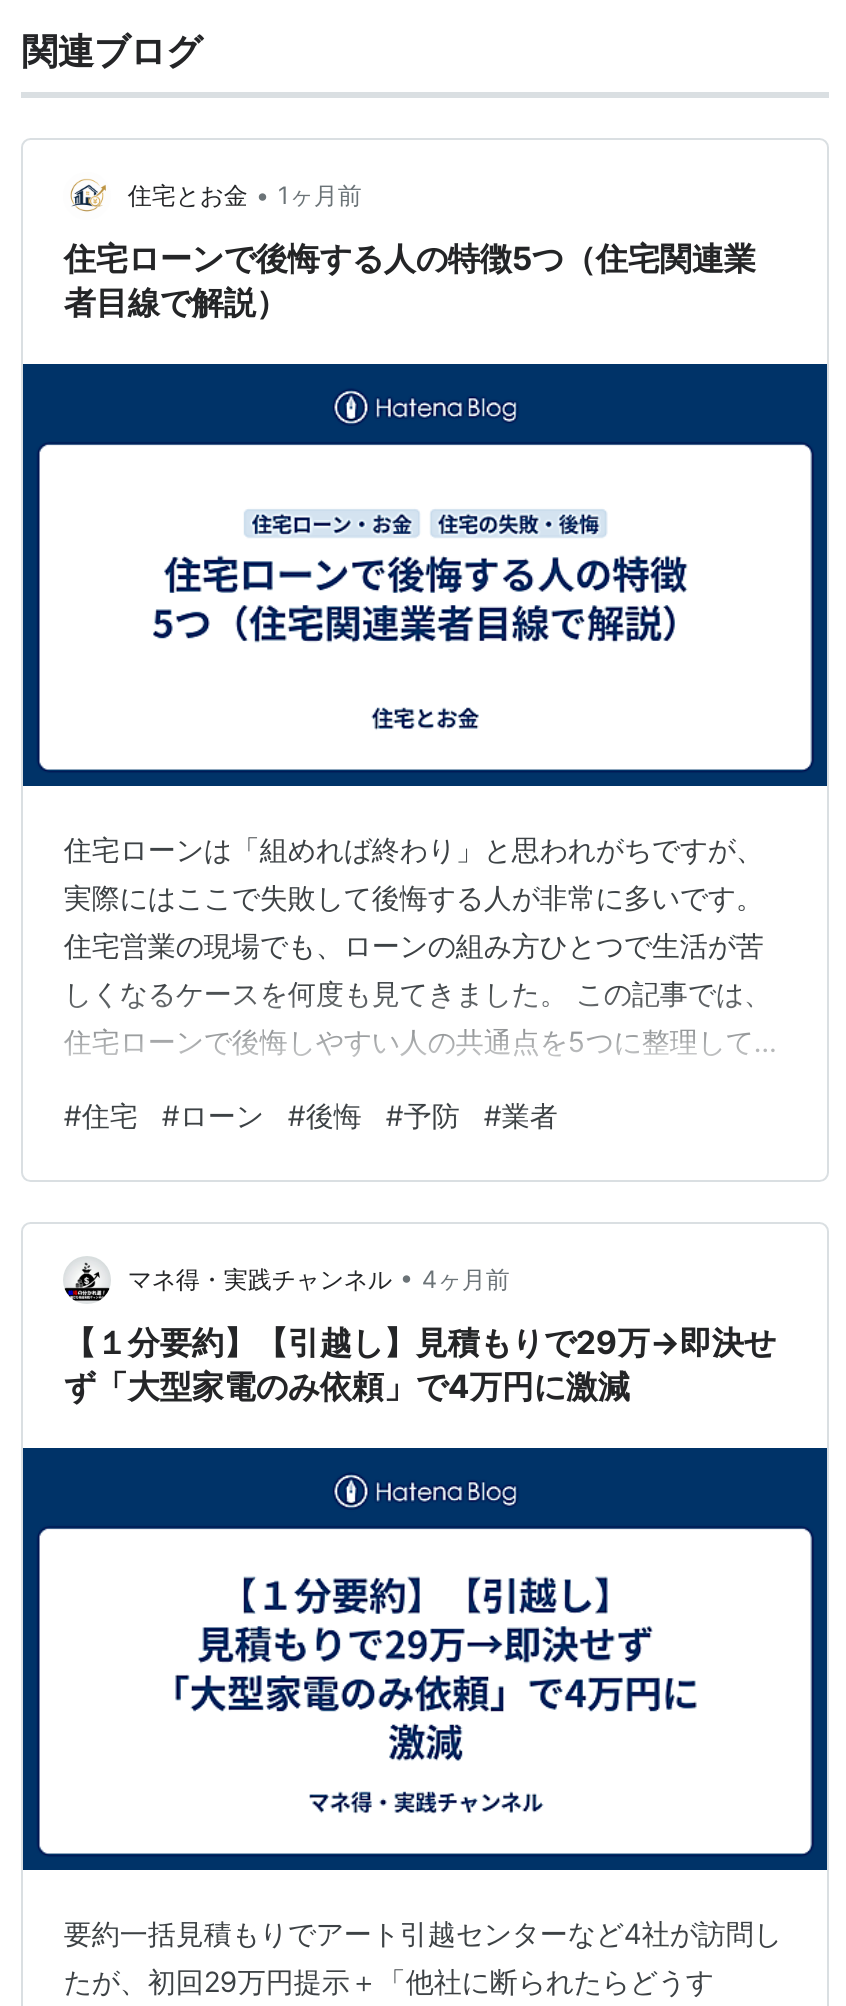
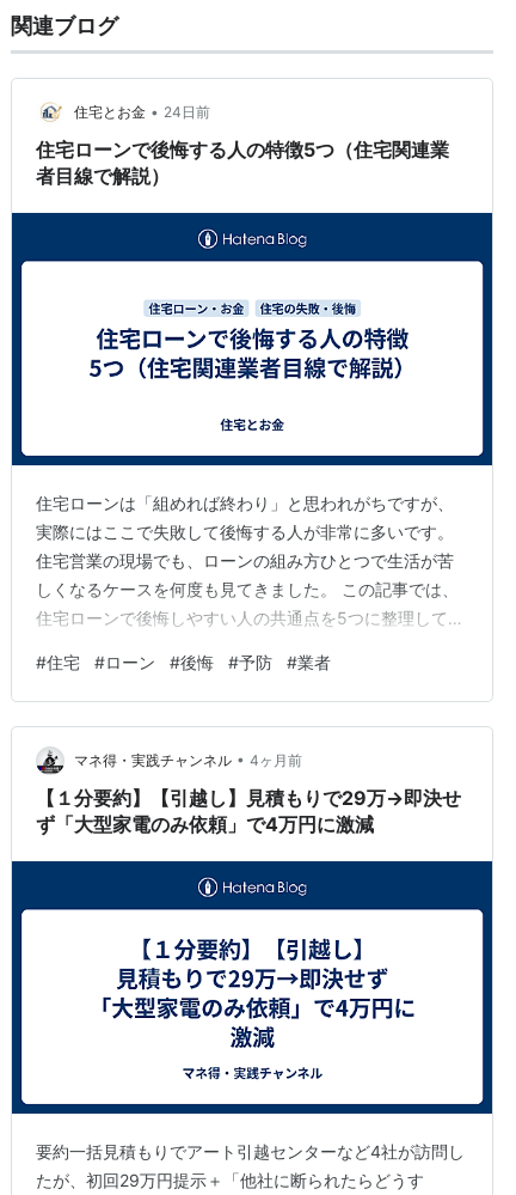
[128,179,362,211] 住宅とお金 • 1ヶ月前 -> [75,102,211,121] 住宅とお金 • 24日前

